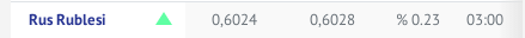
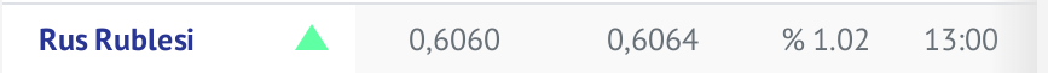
[212,9,257,30] 0,6024 -> [409,19,500,60] 0,6060
[310,9,355,30] 0,6028 -> [607,19,699,60] 0,6064
[396,9,440,30] % 0.23 -> [781,19,870,60] % 1.02
[466,9,503,30] 03:00 -> [923,19,998,60] 13:00

